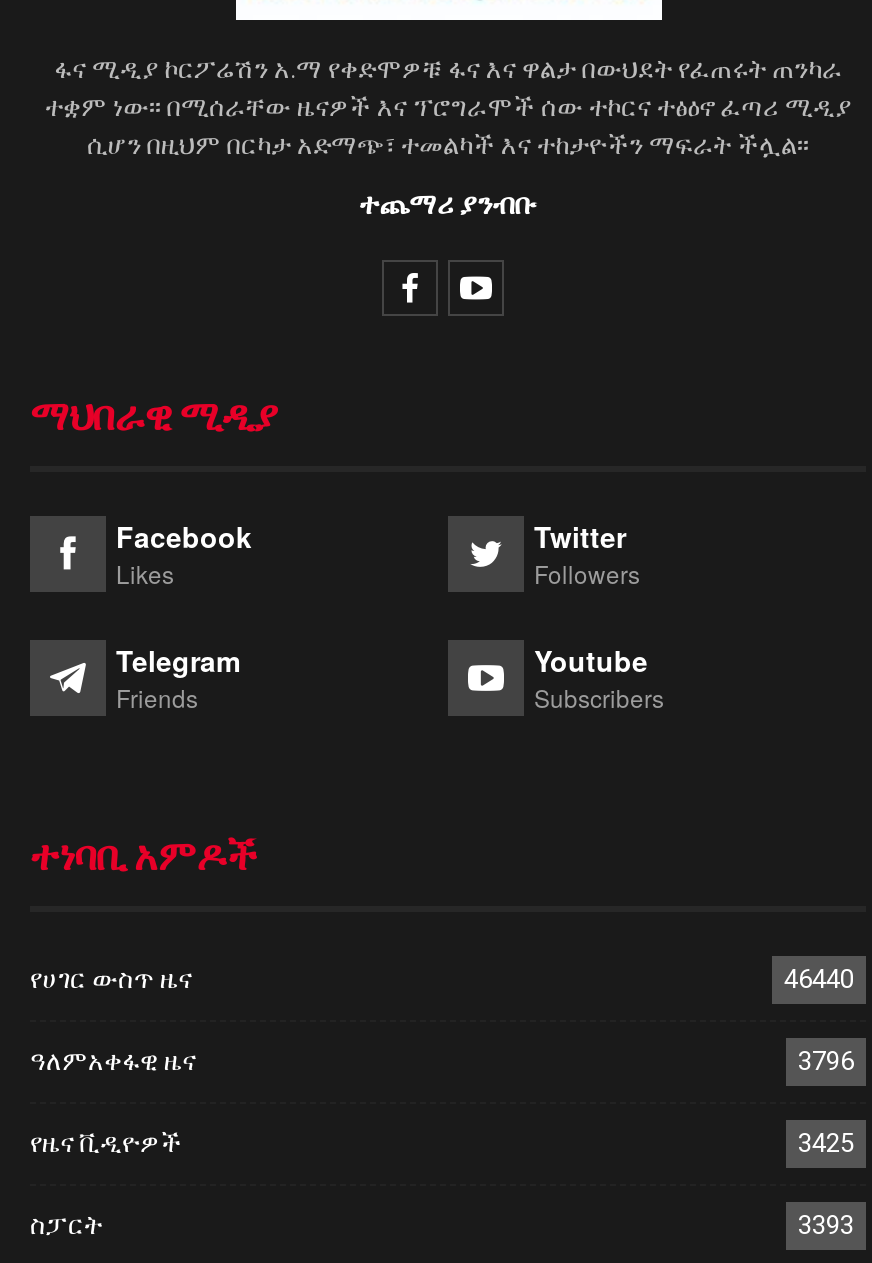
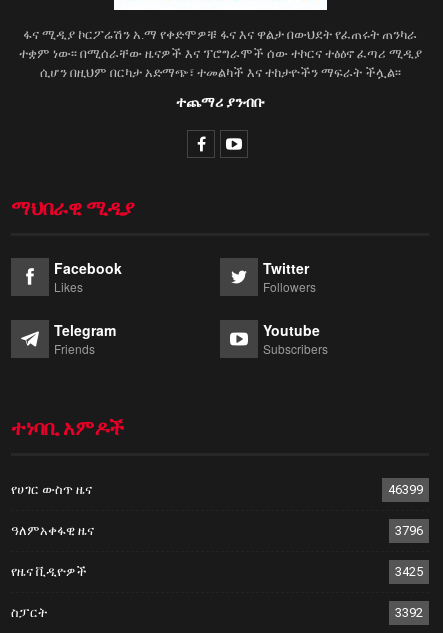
[784,963,854,993] 46440 -> [388,482,423,497] 46399
[798,1209,854,1239] 3393 -> [395,605,423,620] 3392

